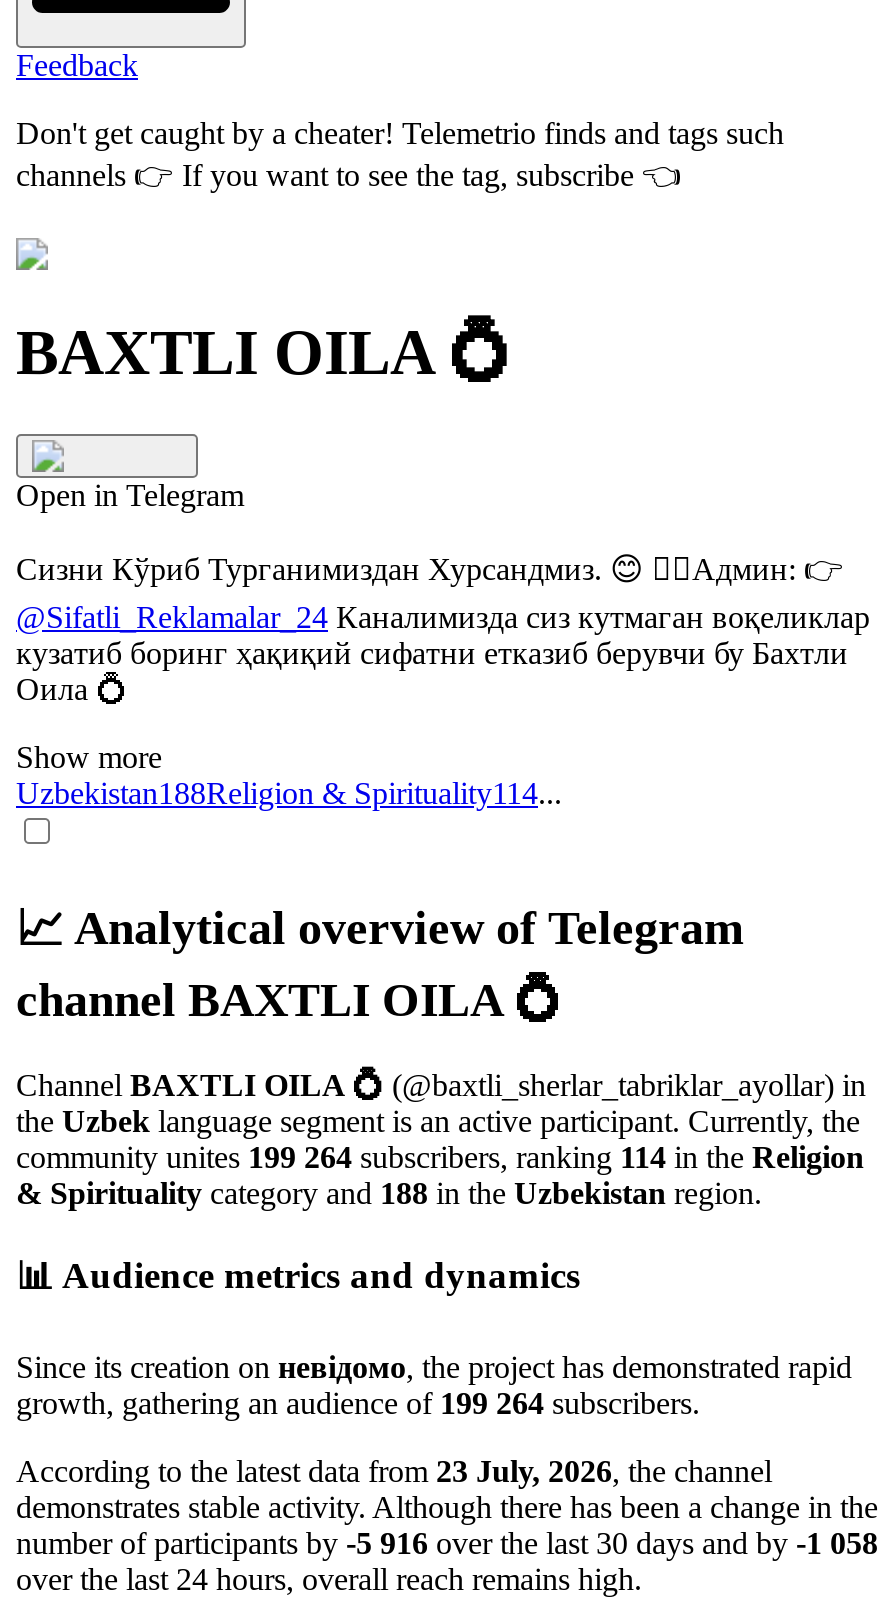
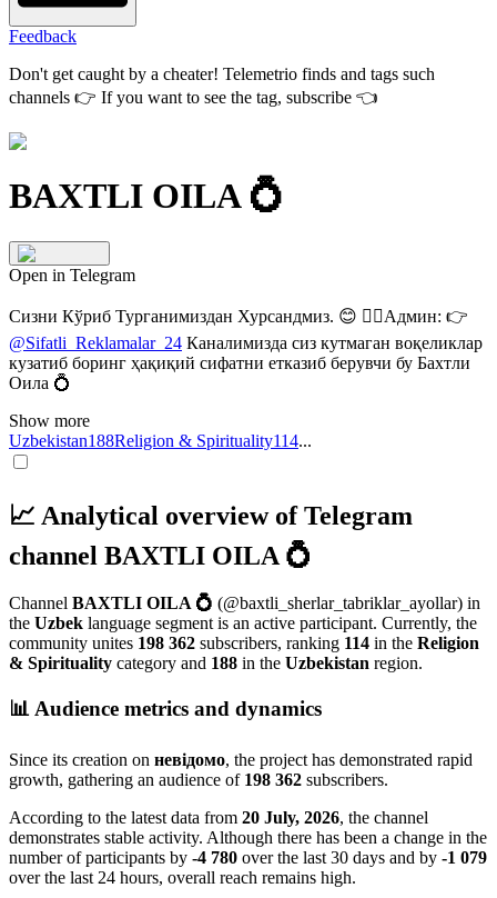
[16,1139,864,1173] community unites199 264 subscribers, ranking 114 in the Religion -> [9,633,479,652] community unites198 362 subscribers, ranking 114 in the Religion
[16,1386,700,1420] growth, gathering an audience of 199 264 subscribers. -> [9,770,388,789] growth, gathering an audience of 198 362 subscribers.
[16,1454,772,1488] According to the latest data from 23 July, 2026, the channel -> [9,808,428,827] According to the latest data from 20 July, 2026, the channel
[16,1526,878,1560] number of participants by -5 916 over the last 30 days and by -1 058 -> [9,848,487,867] number of participants by -4 780 over the last 30 days and by -1 079

